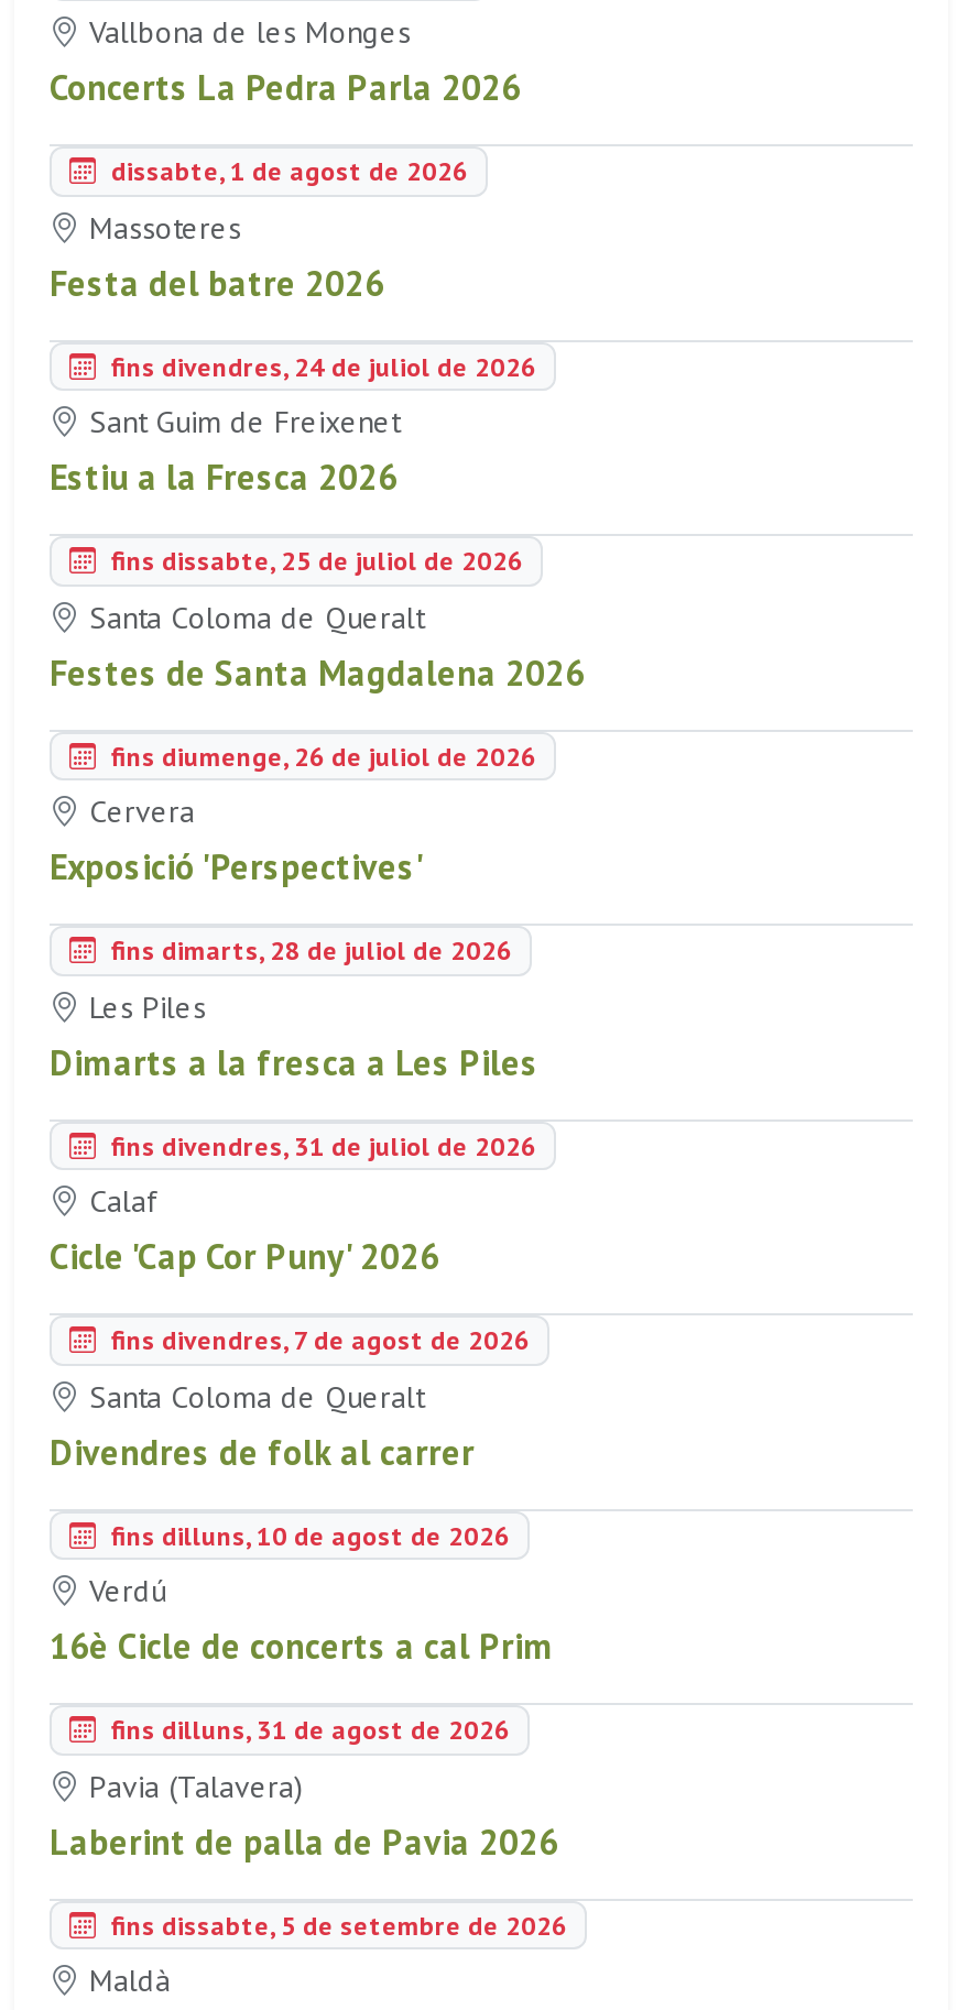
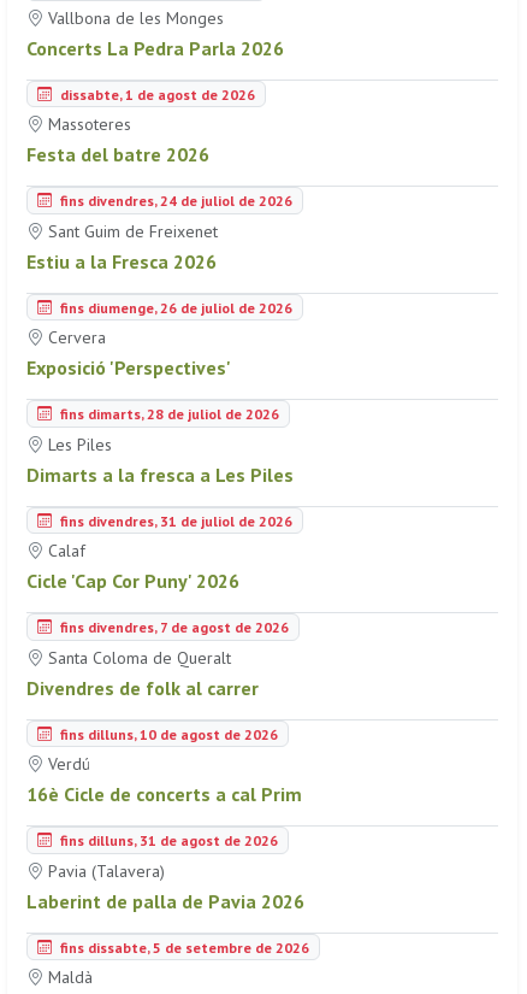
[50,544,585,694] fins dissabte, 25 de juliol de 2026 | Santa Coloma de Queralt | Festes de Santa Magdalena 2026 -> none

